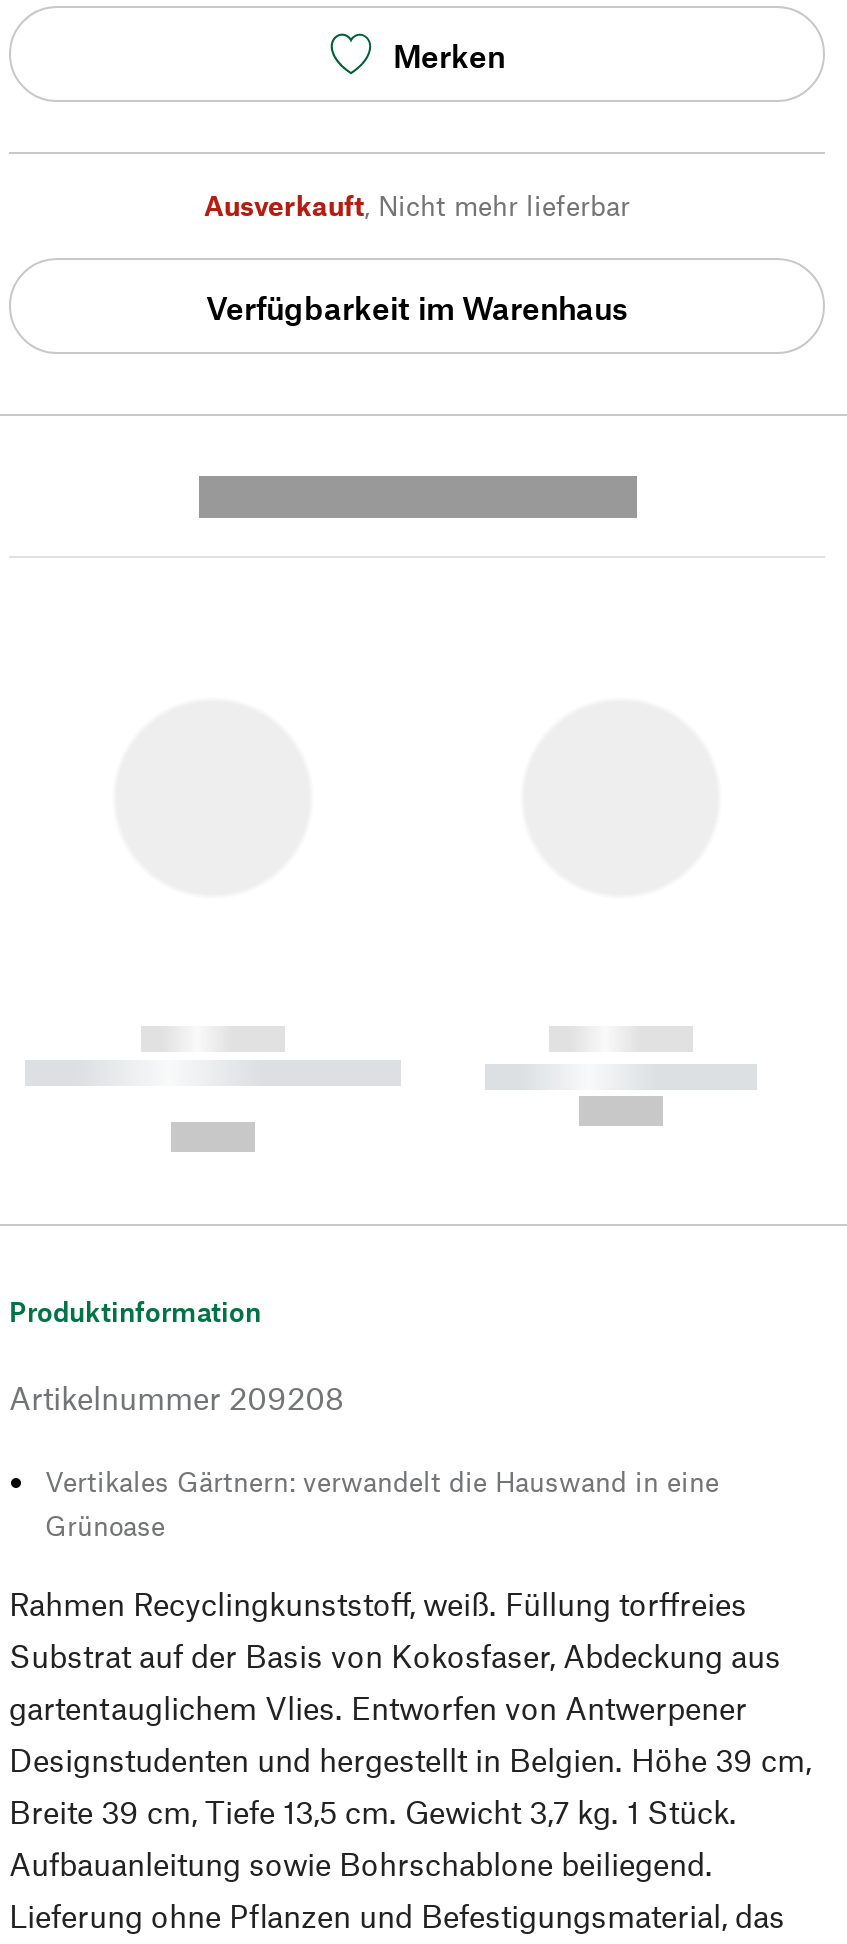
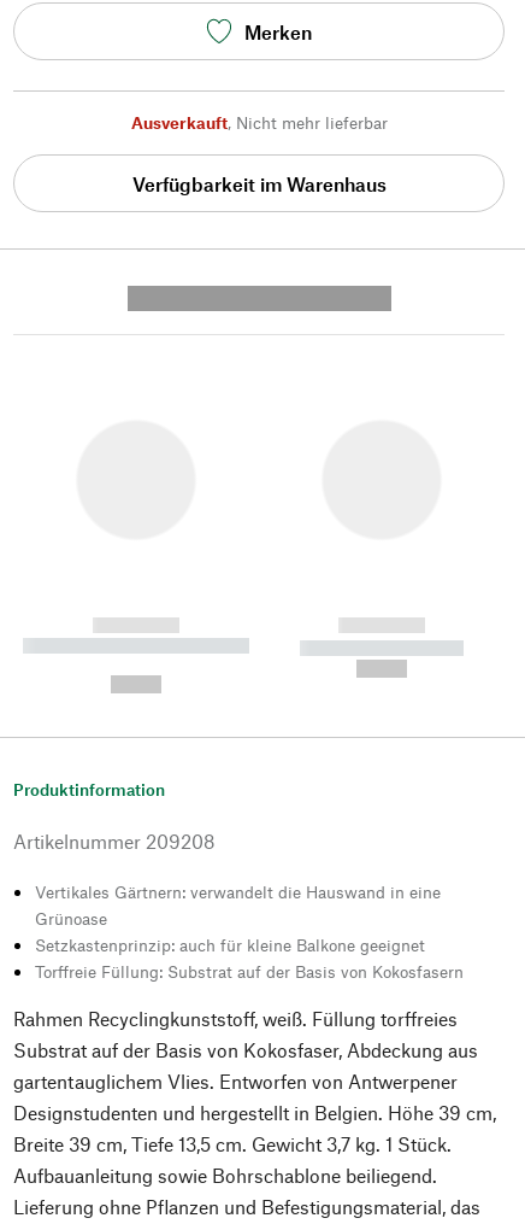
none -> [35,935,464,982] Setzkastenprinzip: auch für kleine Balkone geeignet | Torffreie Füllung: Substrat auf der Basis von Kokosfasern

